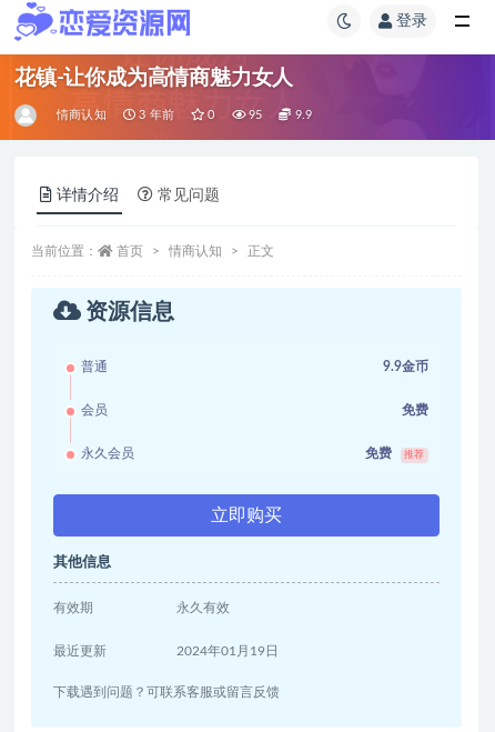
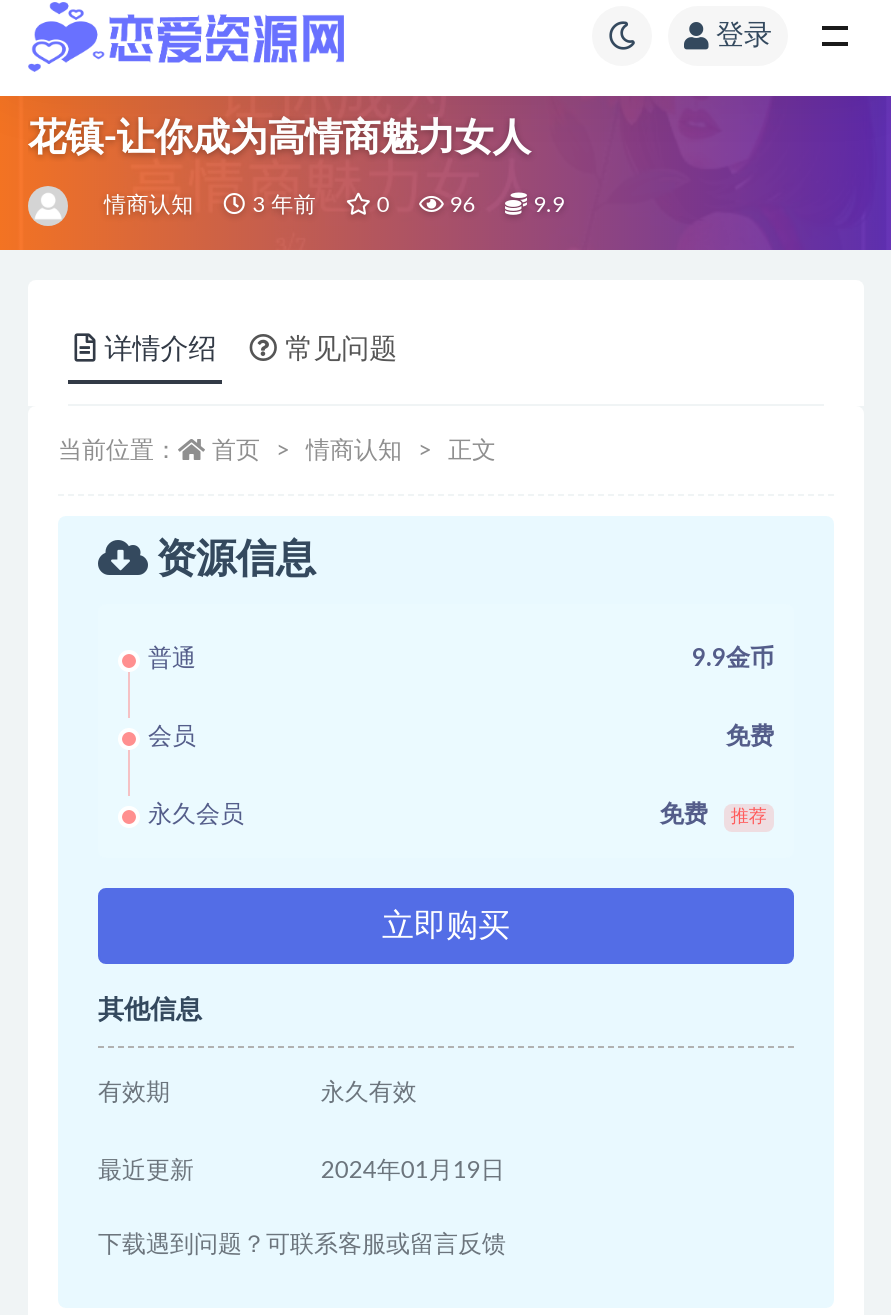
[245,109,262,121] 95 -> [444,194,475,216] 96

